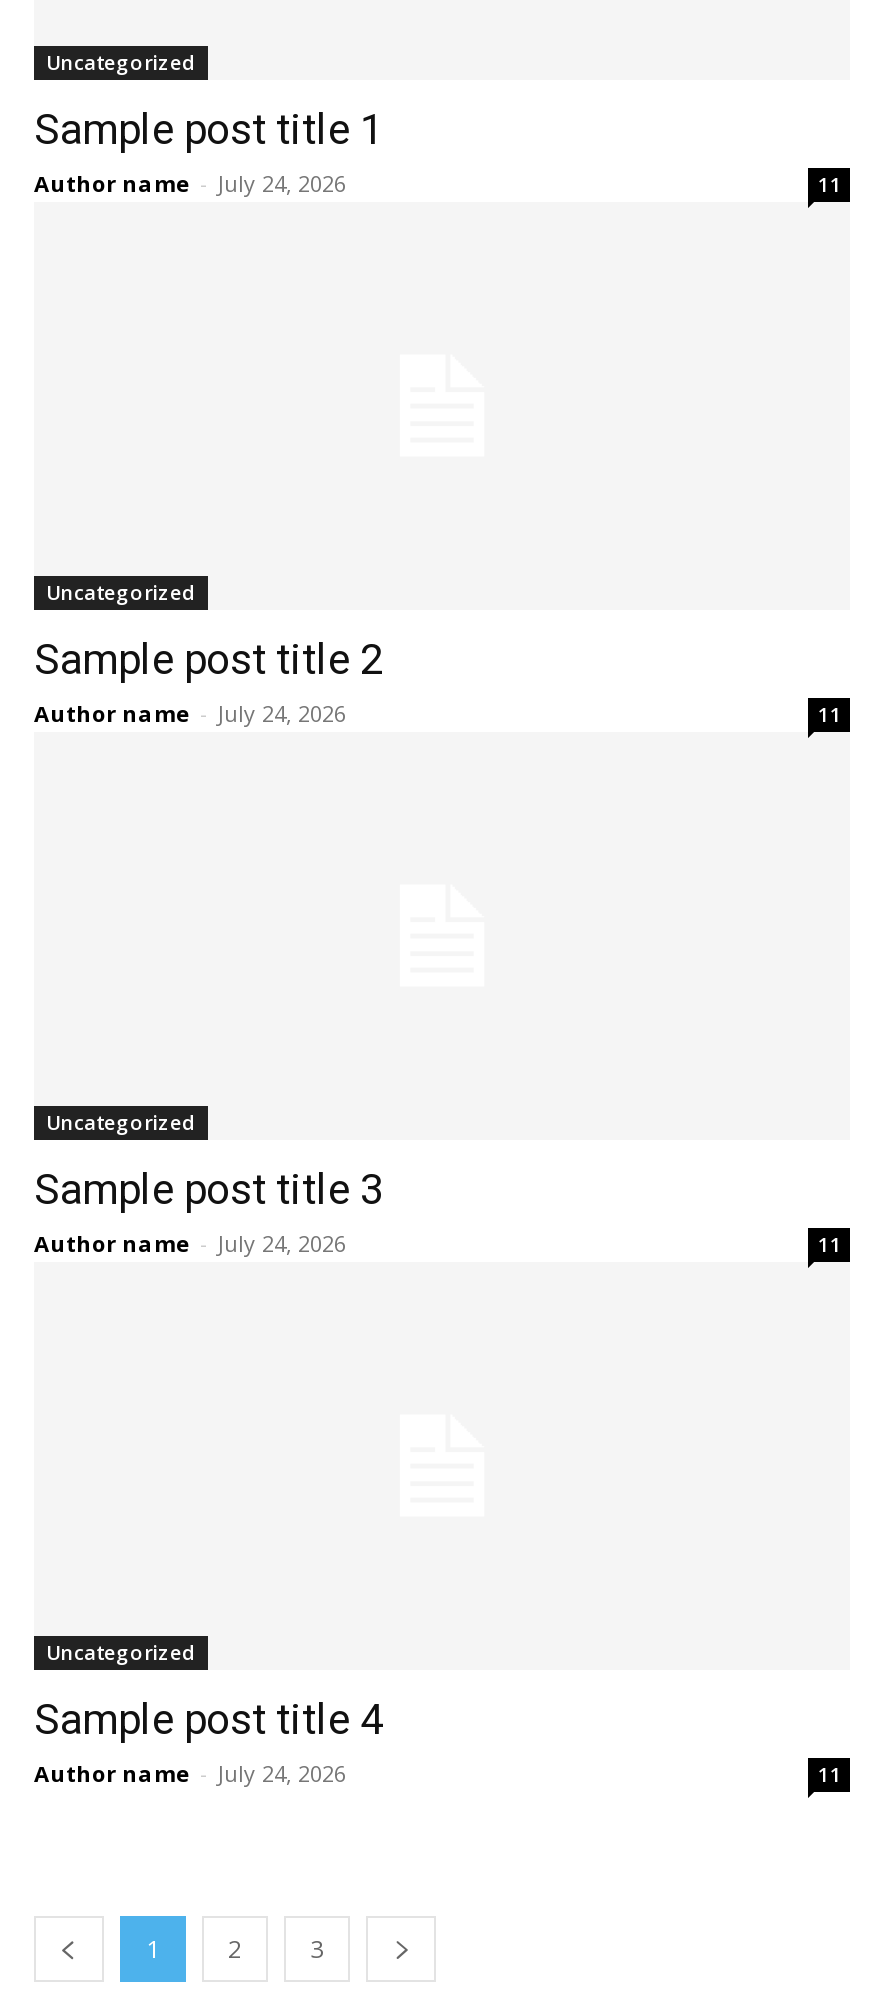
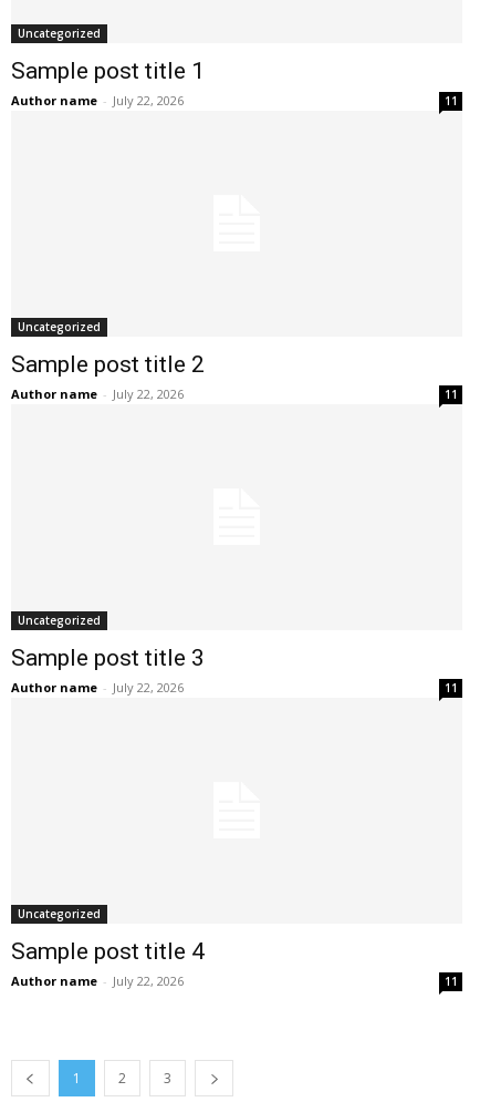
[34,168,346,198] Author name - July 24, 2026 -> [11,92,184,109] Author name - July 22, 2026
[34,698,346,728] Author name - July 24, 2026 -> [11,385,184,402] Author name - July 22, 2026
[34,1228,346,1258] Author name - July 24, 2026 -> [11,679,184,696] Author name - July 22, 2026
[34,1758,346,1788] Author name - July 24, 2026 -> [11,972,184,989] Author name - July 22, 2026

